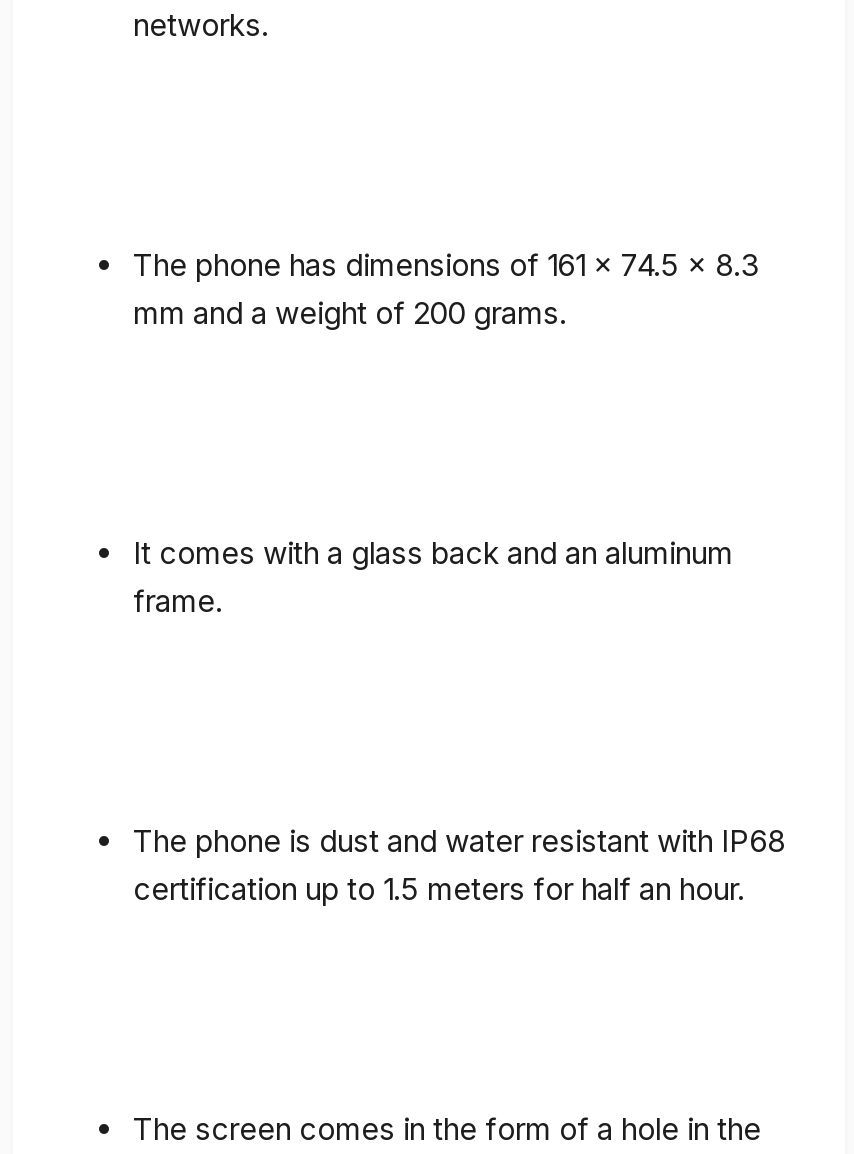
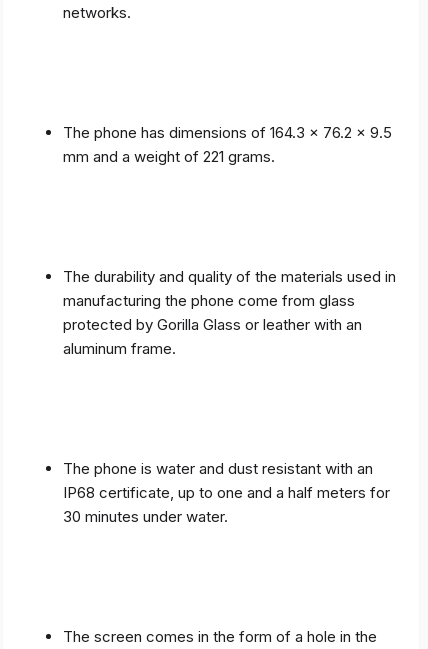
[133,245,759,331] The phone has dimensions of 161 x 74.5 x 8.3 | mm and a weight of 200 grams. -> [63,122,392,165] The phone has dimensions of 164.3 x 76.2 x 9.5 | mm and a weight of 221 grams.
[133,533,733,619] It comes with a glass back and an aluminum | frame. -> [63,266,396,357] The durability and quality of the materials used in | manufacturing the phone come from glass | protected by Gorilla Glass or leather with an | aluminum frame.
[133,821,785,907] The phone is dust and water resistant with IP68 | certification up to 1.5 meters for half an hour. -> [63,458,390,525] The phone is water and dust resistant with an | IP68 certificate, up to one and a half meters for | 30 minutes under water.

